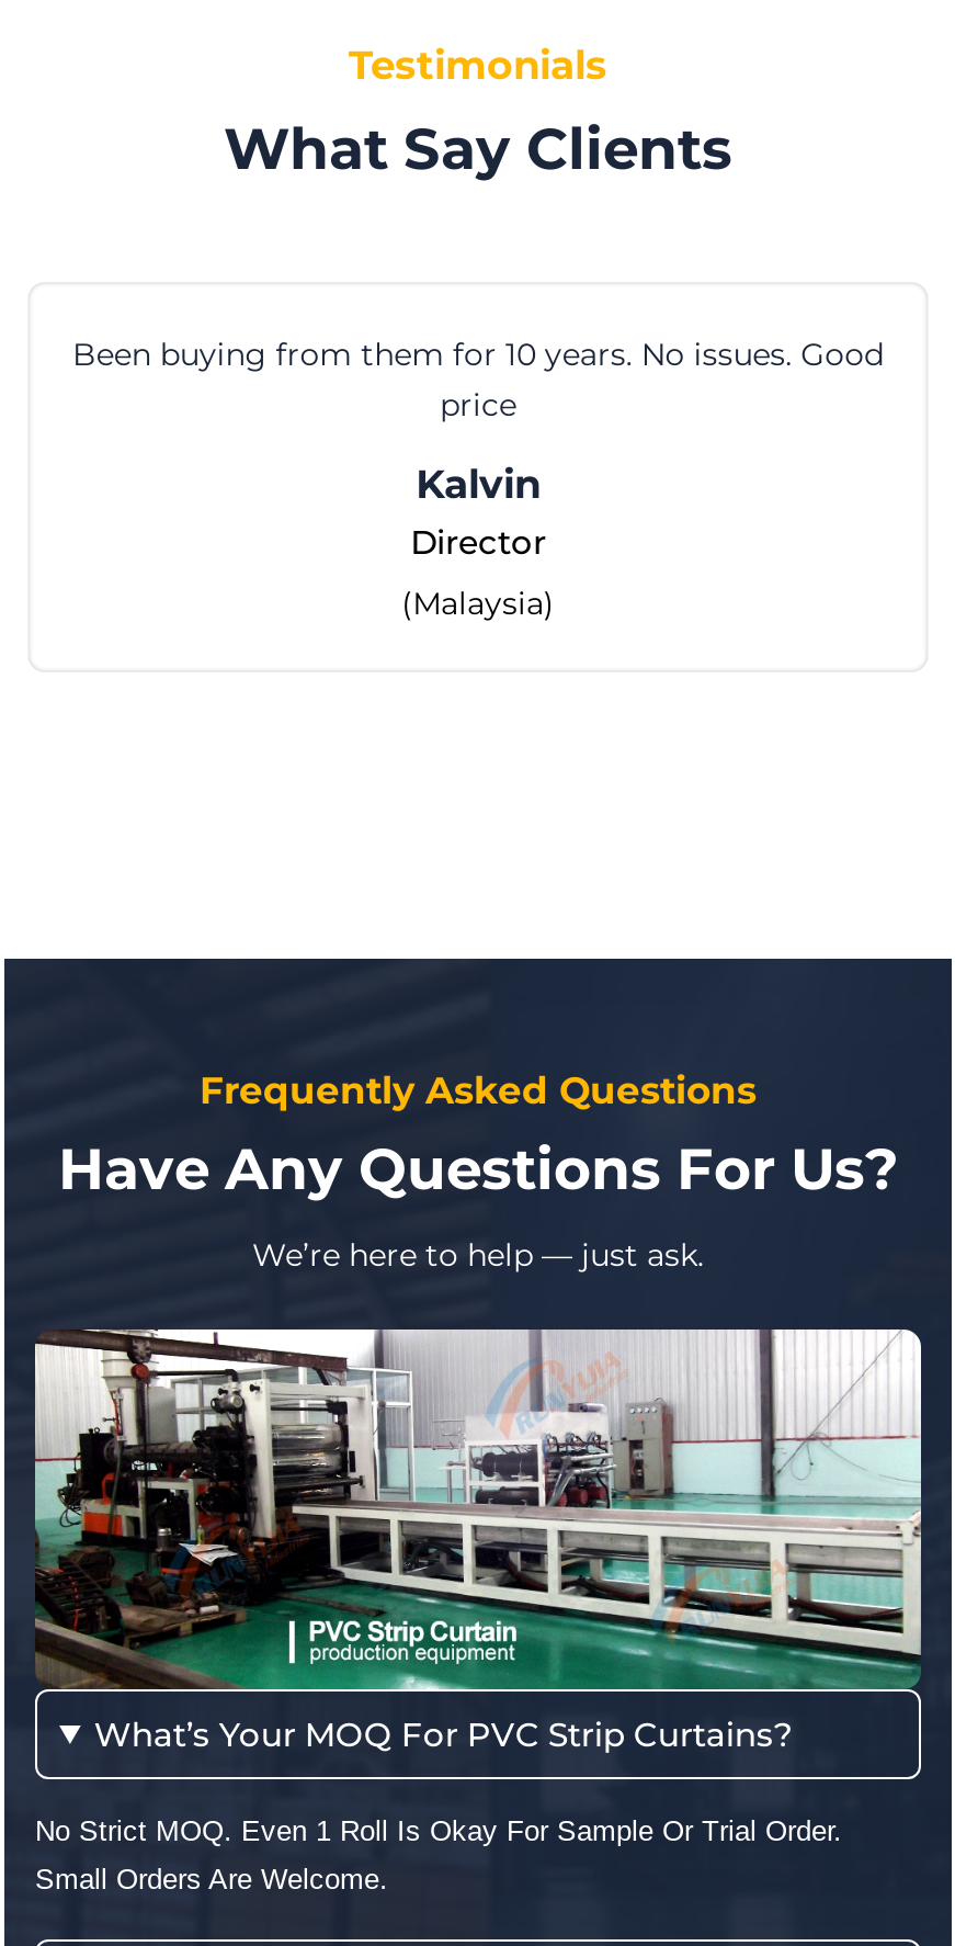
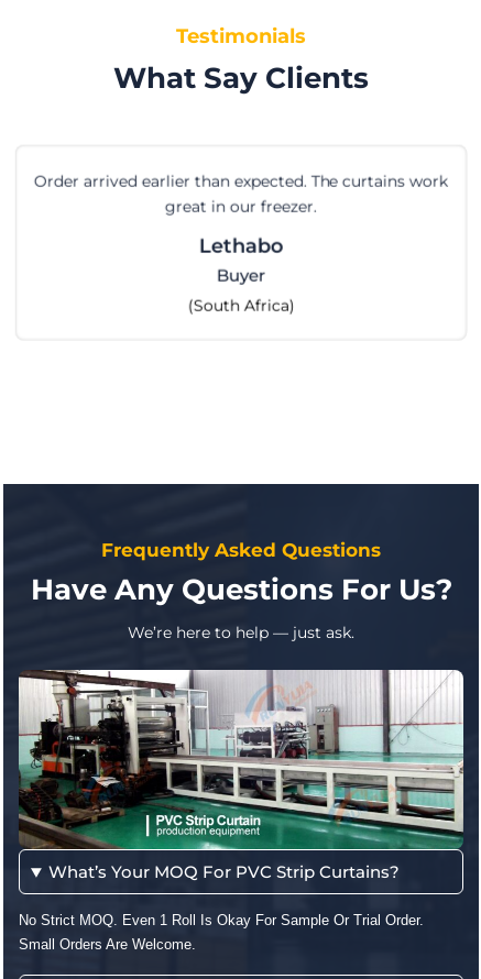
[72,334,884,423] Been buying from them for 10 years. No issues. Good | price -> [34,171,448,216] Order arrived earlier than expected. The curtains work | great in our freezer.
[410,460,546,562] Kalvin | Director -> [199,234,283,285] Lethabo | Buyer
[402,582,555,622] (Malaysia) -> [188,295,294,315] (South Africa)

